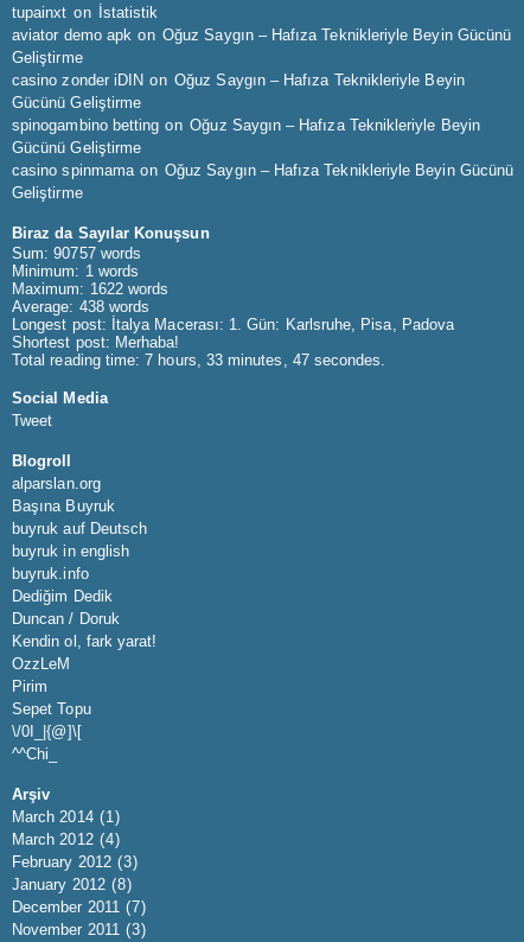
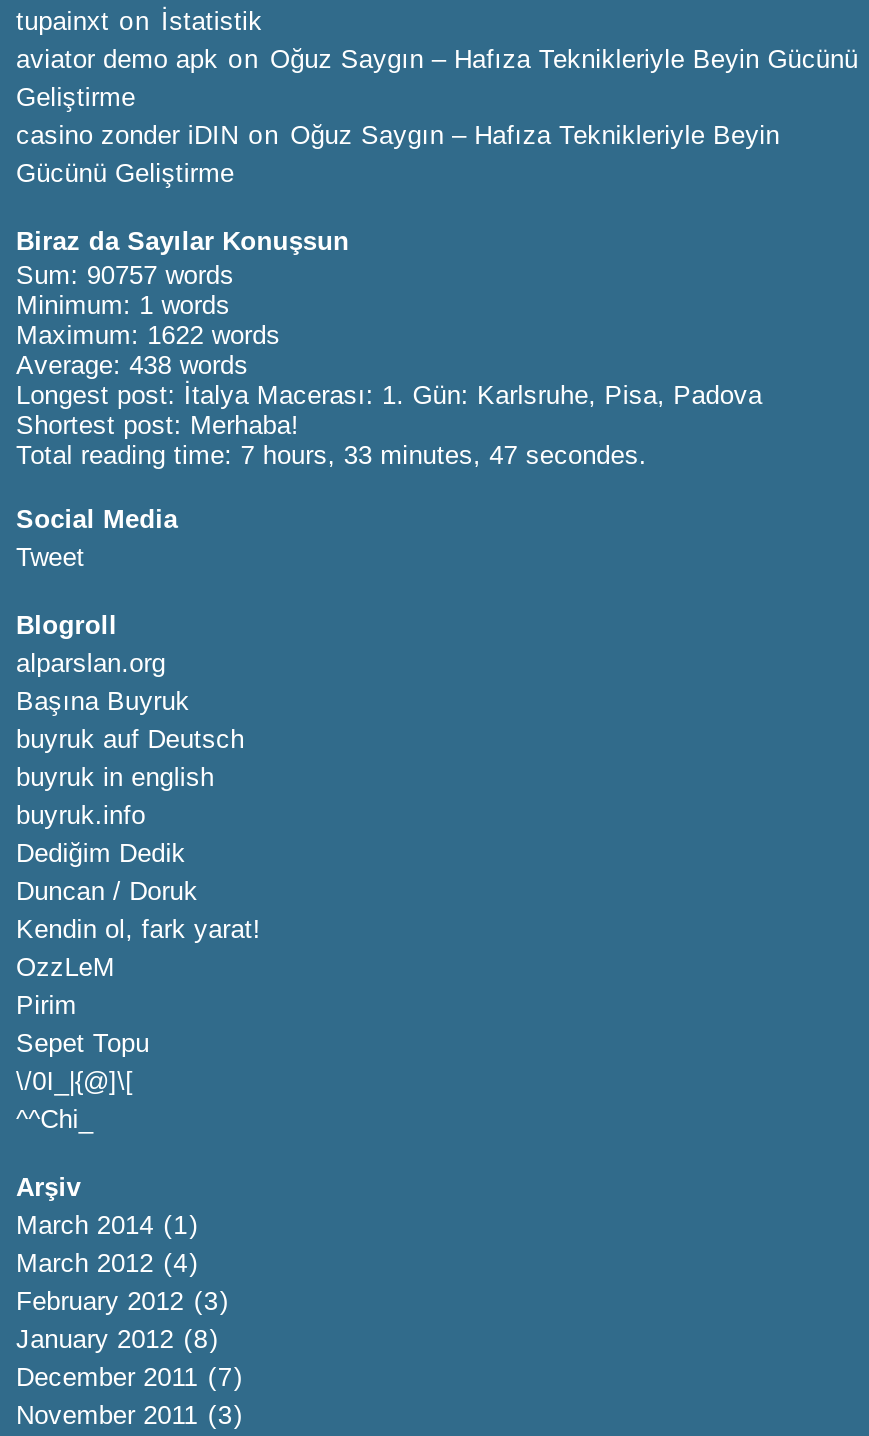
[12,116,513,202] spinogambino betting on Oğuz Saygın – Hafıza Teknikleriyle Beyin | Gücünü Geliştirme | casino spinmama on Oğuz Saygın – Hafıza Teknikleriyle Beyin Gücünü | Geliştirme -> none

